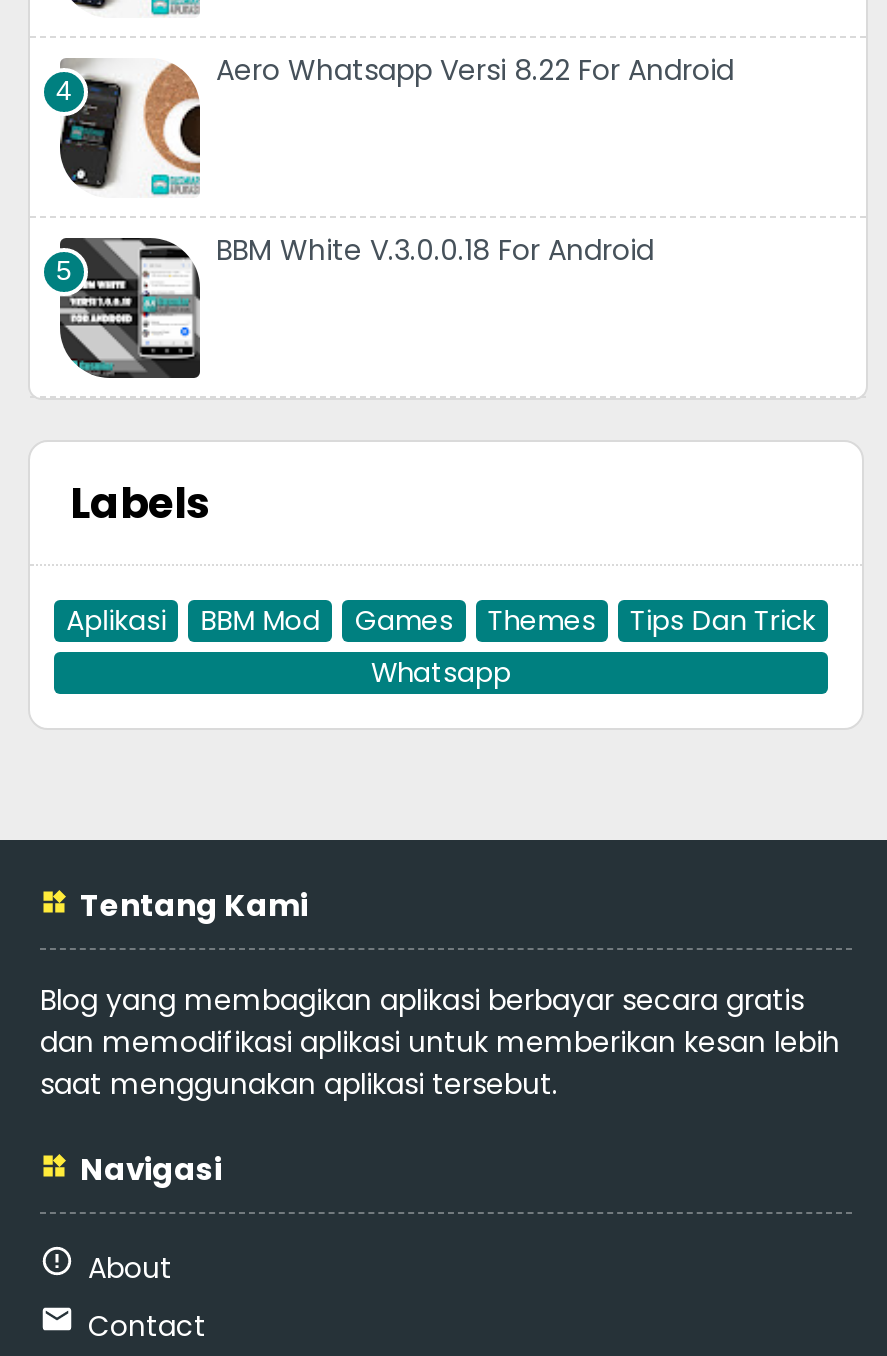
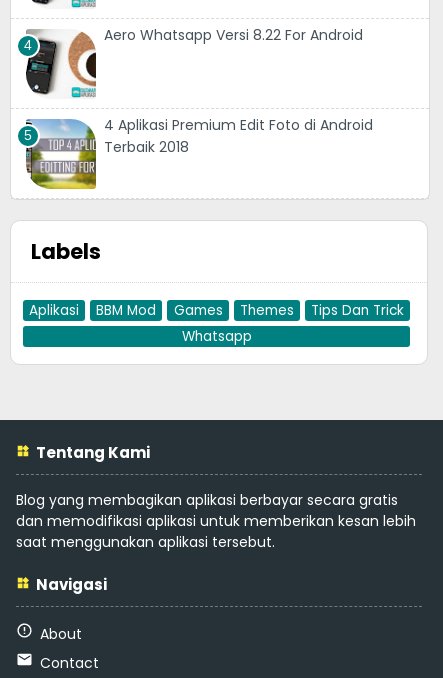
[60,230,654,380] [image] | BBM White V.3.0.0.18 For Android -> [26,115,373,190] [image] | 4 Aplikasi Premium Edit Foto di Android | Terbaik 2018

